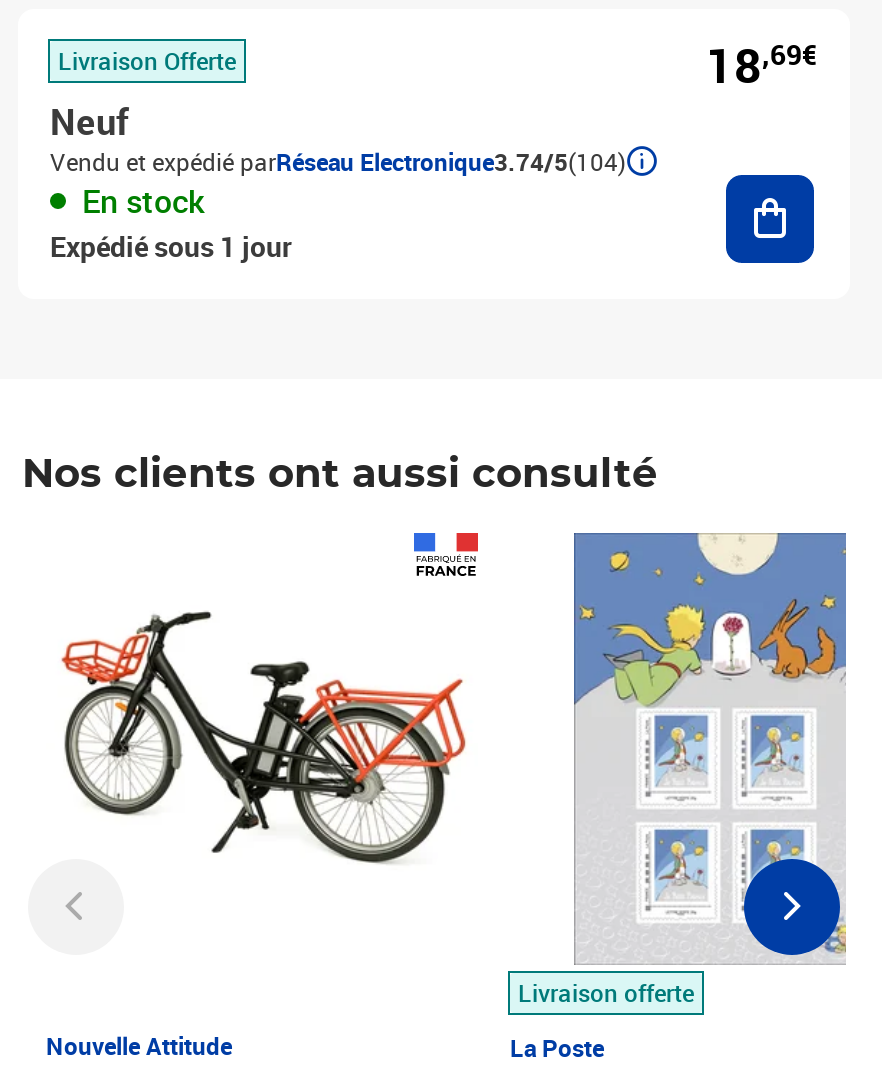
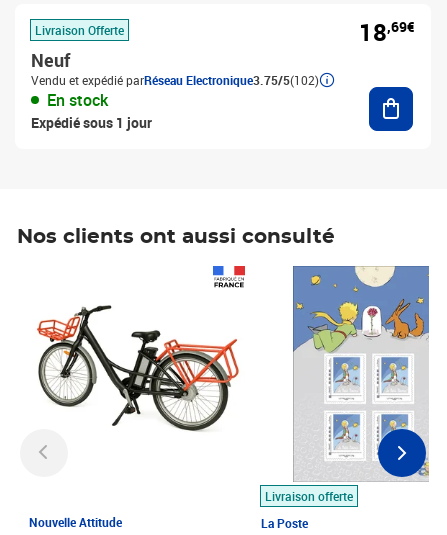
[50,145,626,177] Vendu et expédié parRéseau Electronique3.74/5(104) -> [31,72,319,88] Vendu et expédié parRéseau Electronique3.75/5(102)

